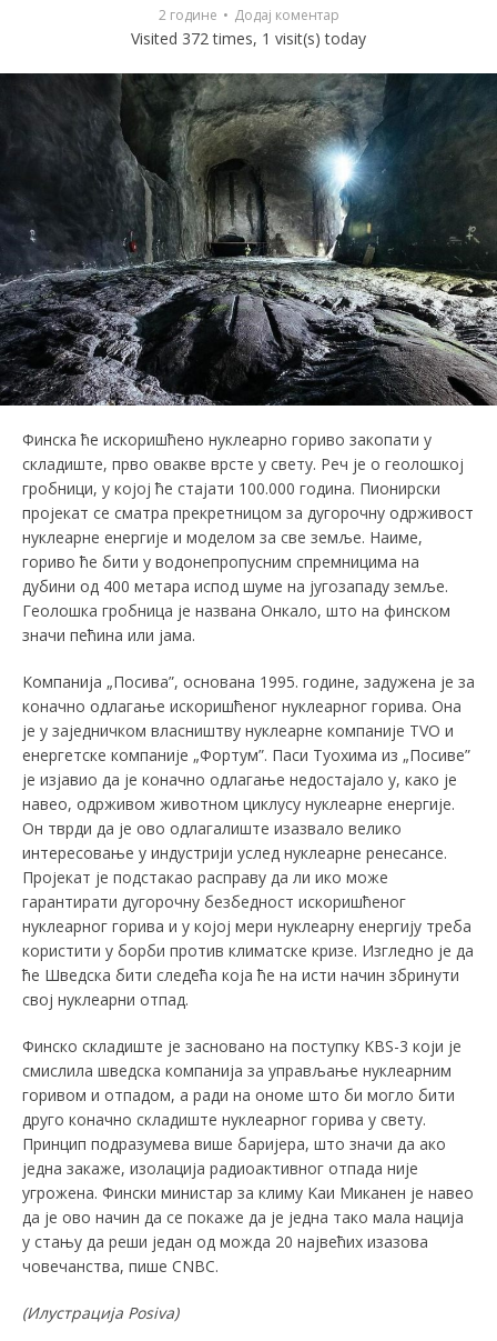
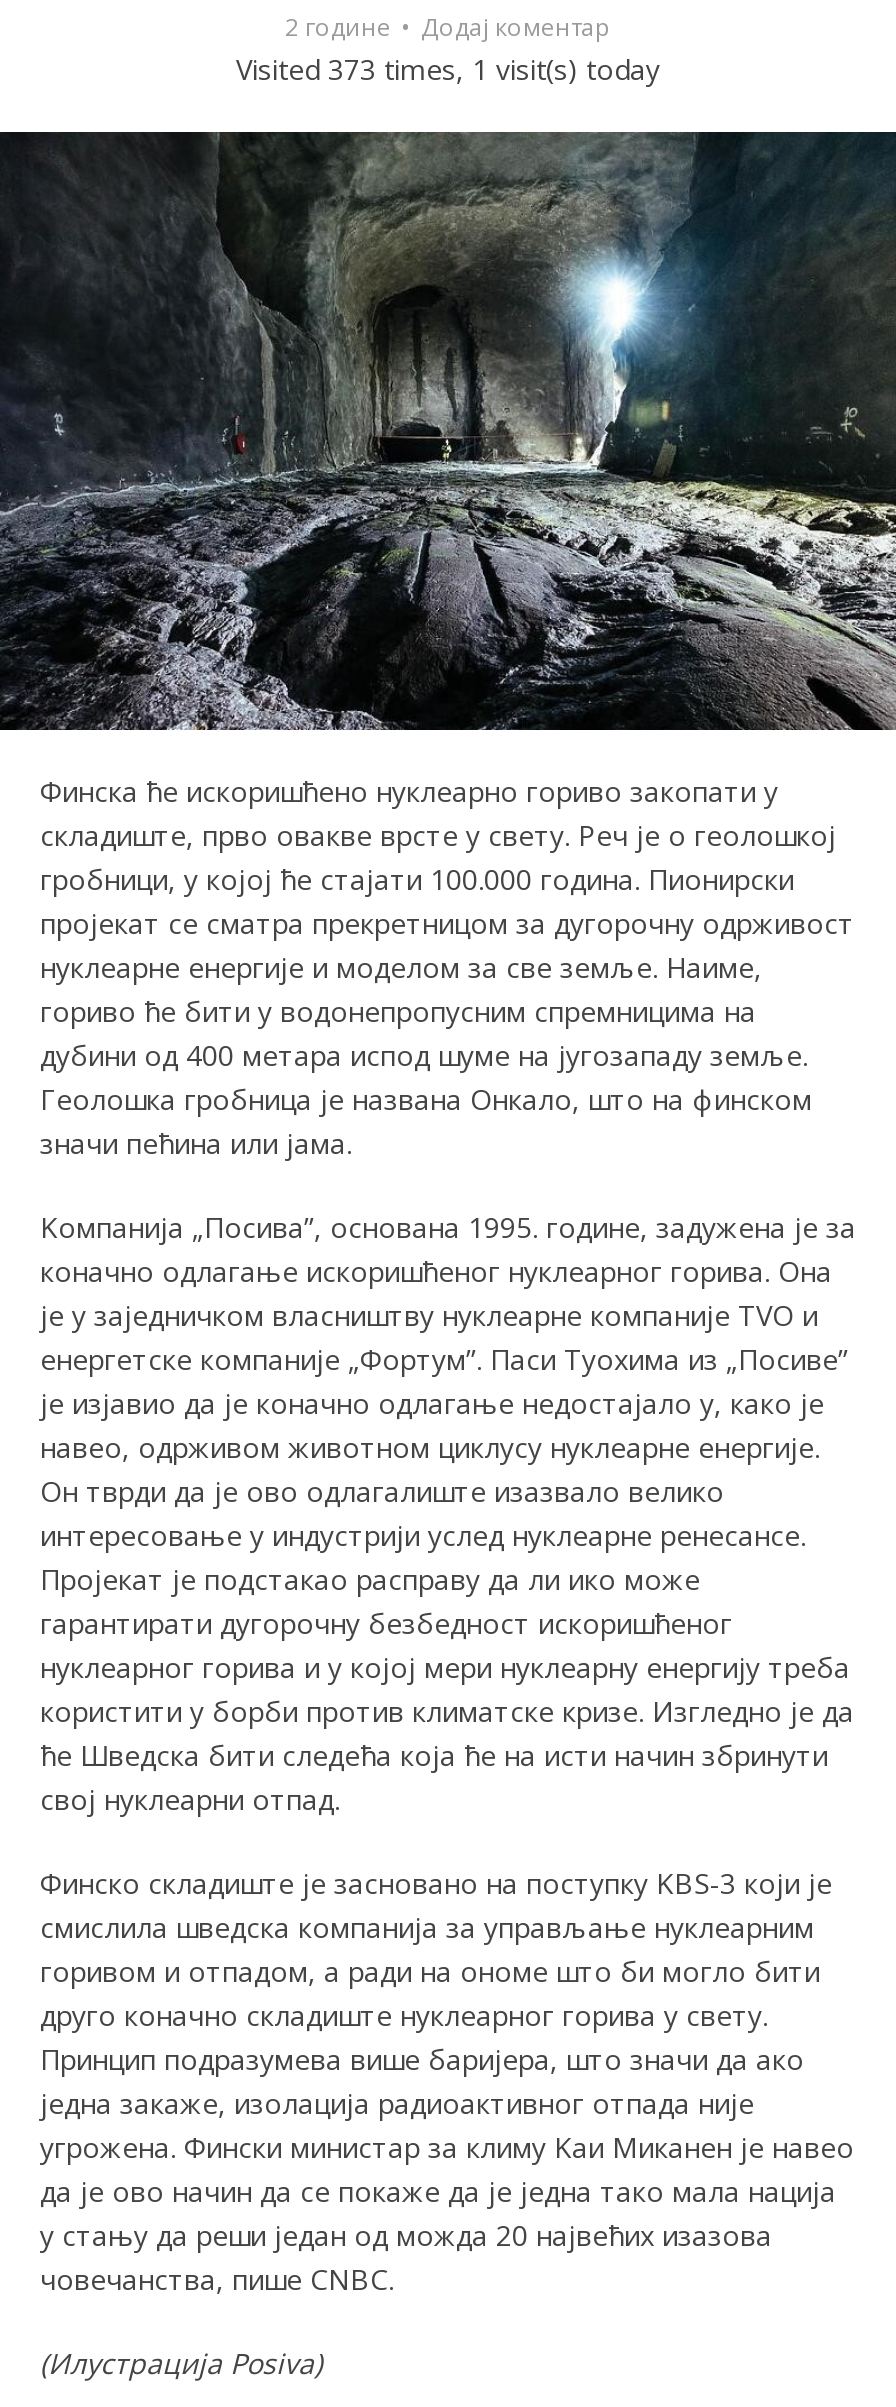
[131,28,366,49] Visited 372 times, 1 visit(s) today -> [236,51,660,89] Visited 373 times, 1 visit(s) today

